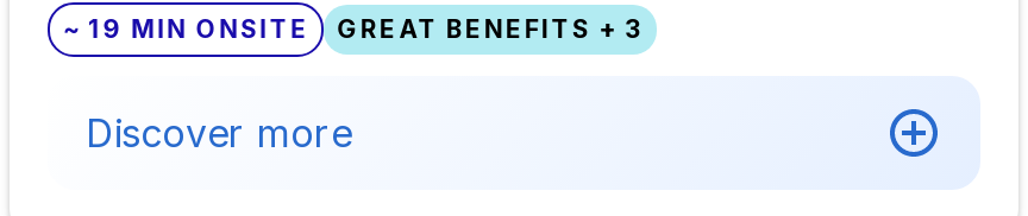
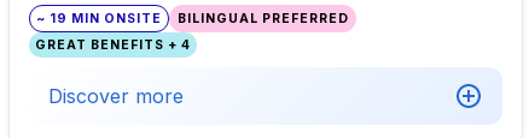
[337,14,644,45] GREAT BENEFITS + 3 -> [35,11,349,53] BILINGUAL PREFERRED | GREAT BENEFITS + 4

